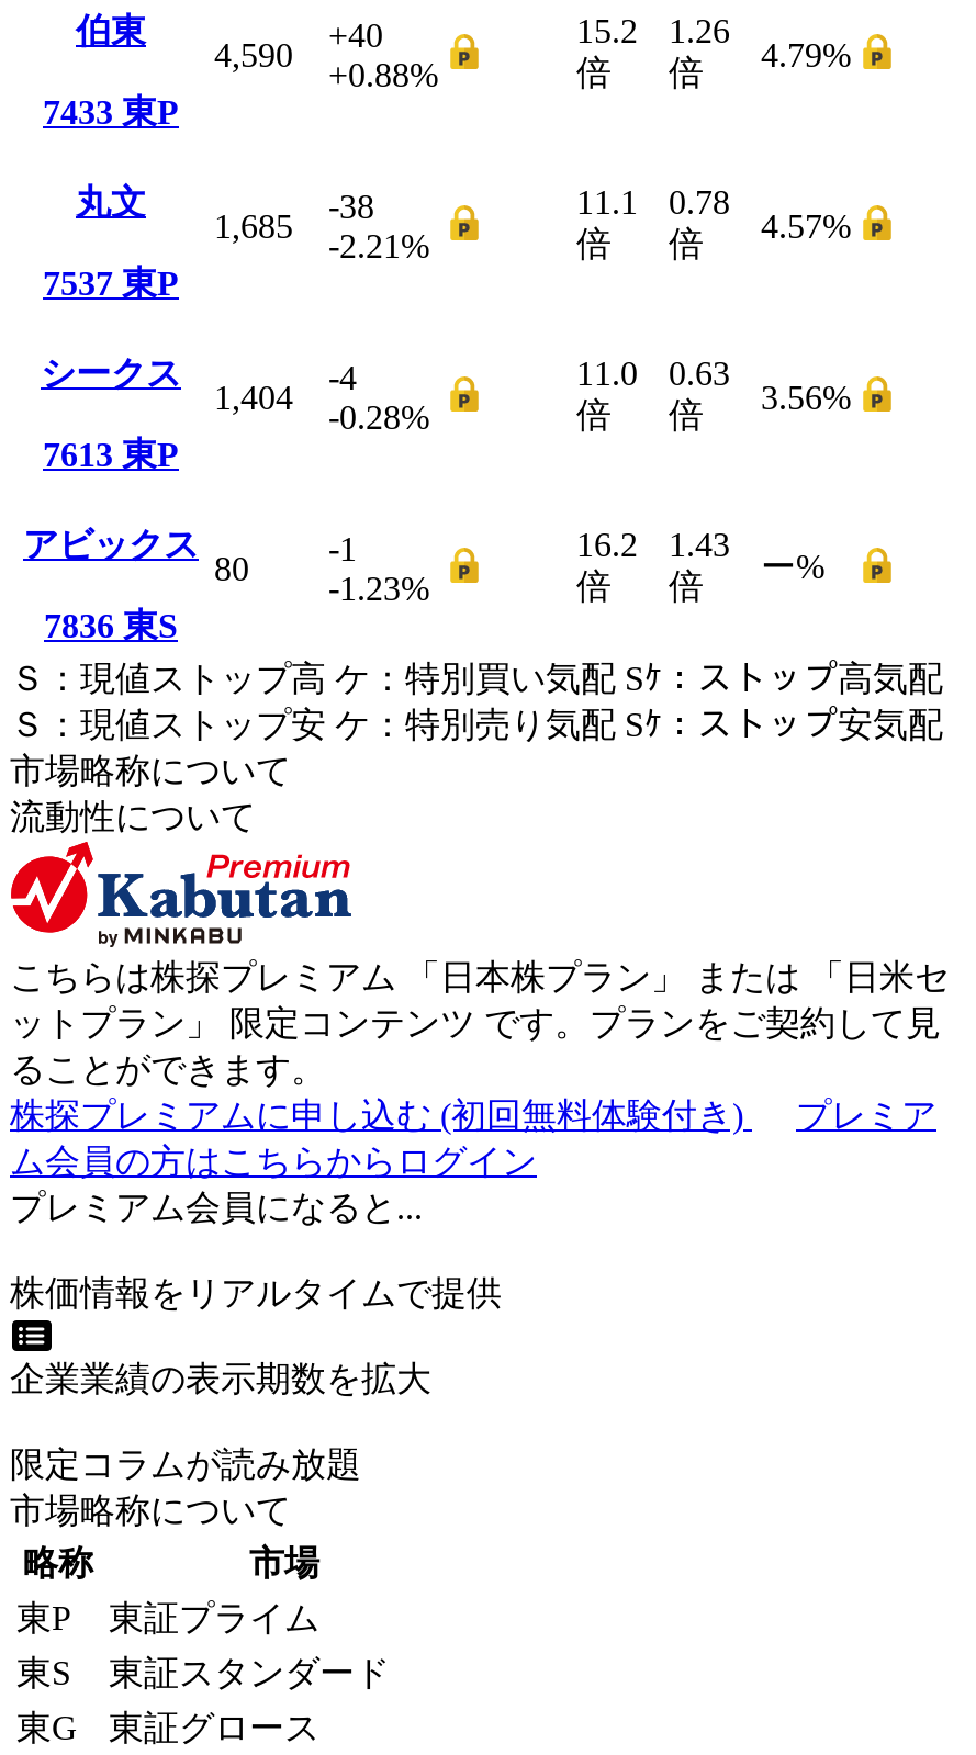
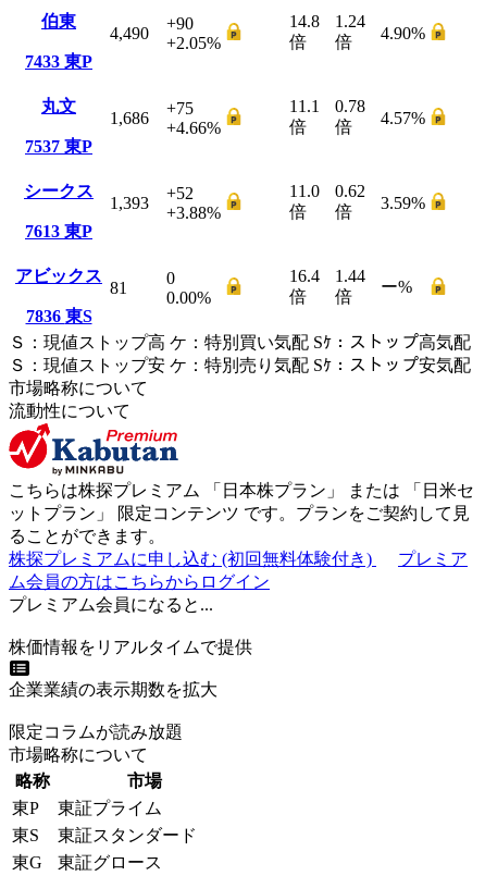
[328,16,383,53] +40 -> [166,14,194,32] +90
[576,12,638,49] 15.2 -> [289,12,320,30] 14.8
[669,12,730,49] 1.26 -> [335,12,365,30] 1.24
[214,36,293,73] 4,590 -> [110,24,149,42] 4,490
[576,36,851,91] 倍 倍 4.79% -> [289,24,425,51] 倍 倍 4.90%
[328,56,438,93] +0.88% -> [166,34,221,52] +2.05%
[328,187,374,225] -38 -> [166,99,194,117] +75
[214,207,293,244] 1,685 -> [110,109,149,127] 1,686
[328,227,429,264] -2.21% -> [166,118,221,137] +4.66%
[328,358,357,396] -4 -> [166,184,194,202] +52
[576,354,730,391] 11.0 0.63 -> [289,182,365,200] 11.0 0.62
[214,378,293,416] 1,404 -> [110,193,149,212] 1,393
[576,378,851,433] 倍 倍 3.56% -> [289,193,425,221] 倍 倍 3.59%
[328,398,429,435] -0.28% -> [166,203,221,222] +3.88%
[328,530,357,567] -1 -> [166,269,175,287] 0
[576,525,638,563] 16.2 -> [289,266,320,285] 16.4
[669,525,730,563] 1.43 -> [335,266,365,285] 1.44
[214,549,249,587] 80 -> [110,278,127,297] 81
[328,569,429,607] -1.23% -> [166,288,211,307] 0.00%

